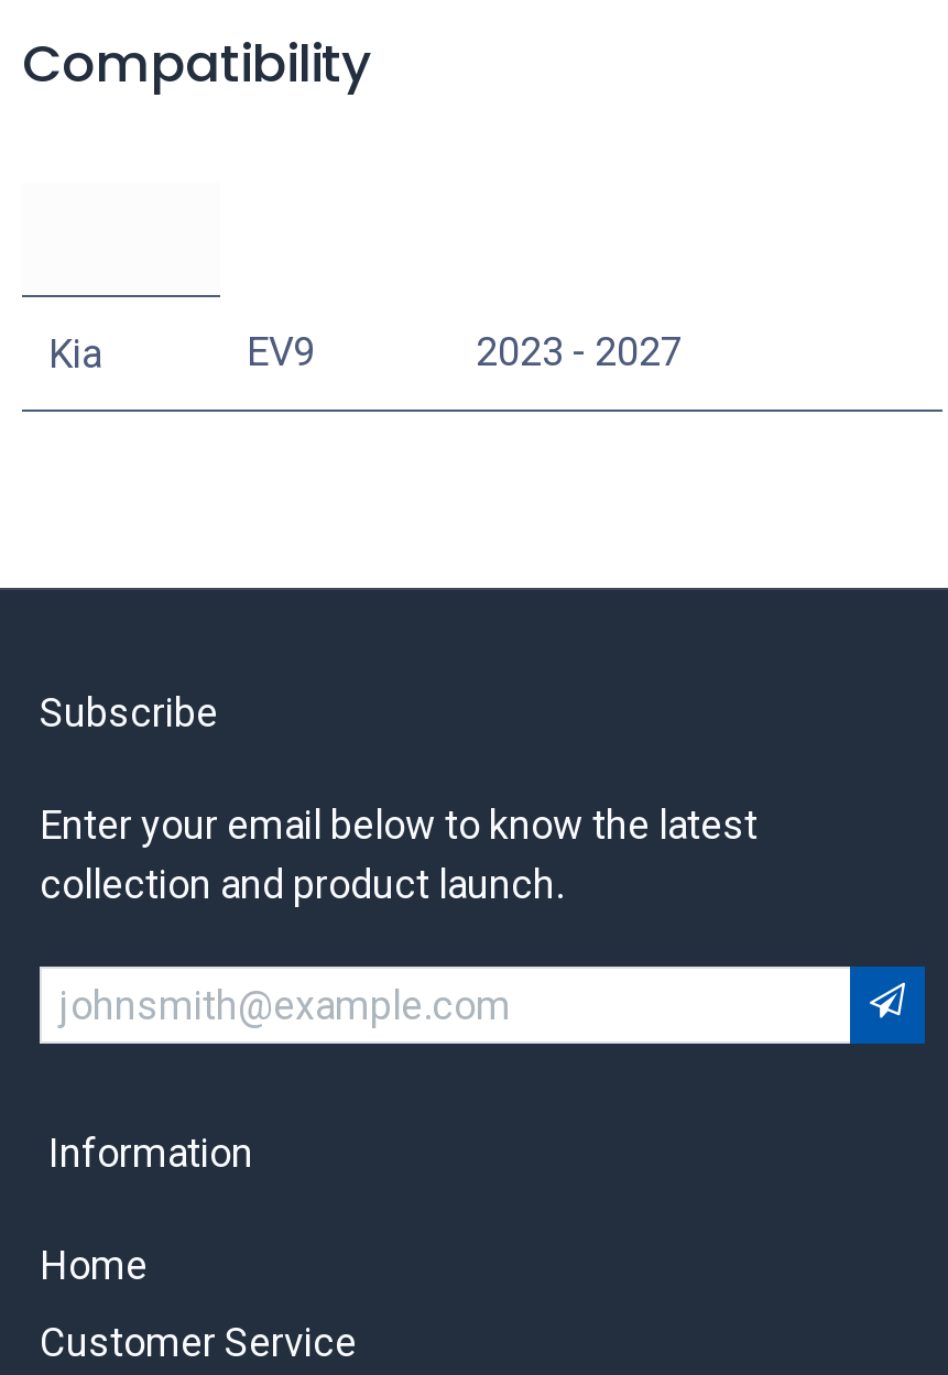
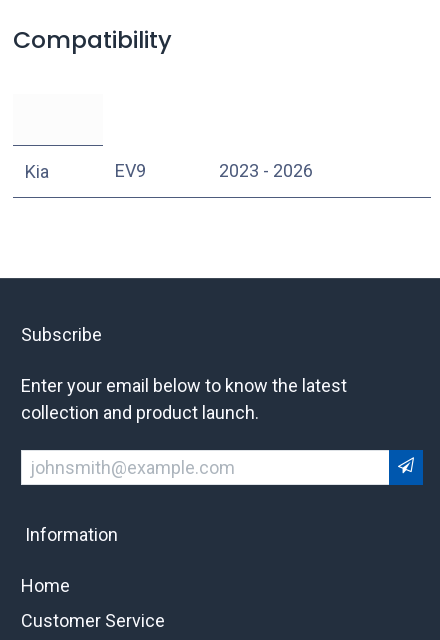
[476,328,683,374] 2023 - 2027 -> [219,160,313,181] 2023 - 2026

